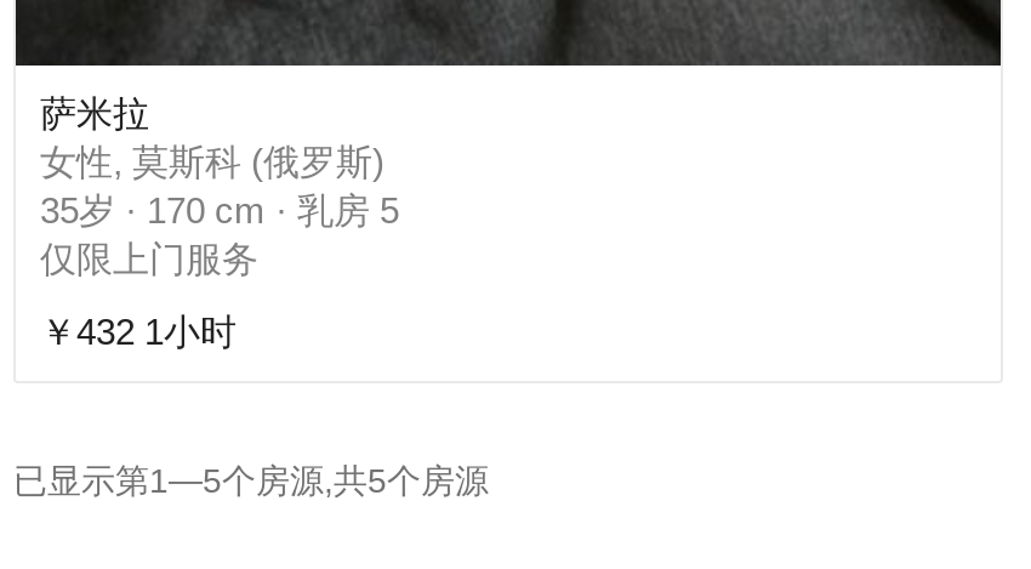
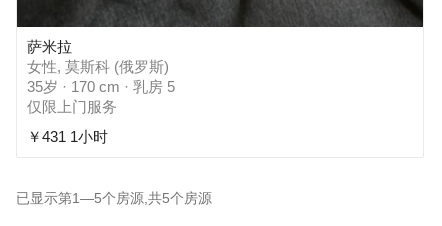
[40,311,237,352] ￥432 1小时 -> [27,128,108,145] ￥431 1小时

